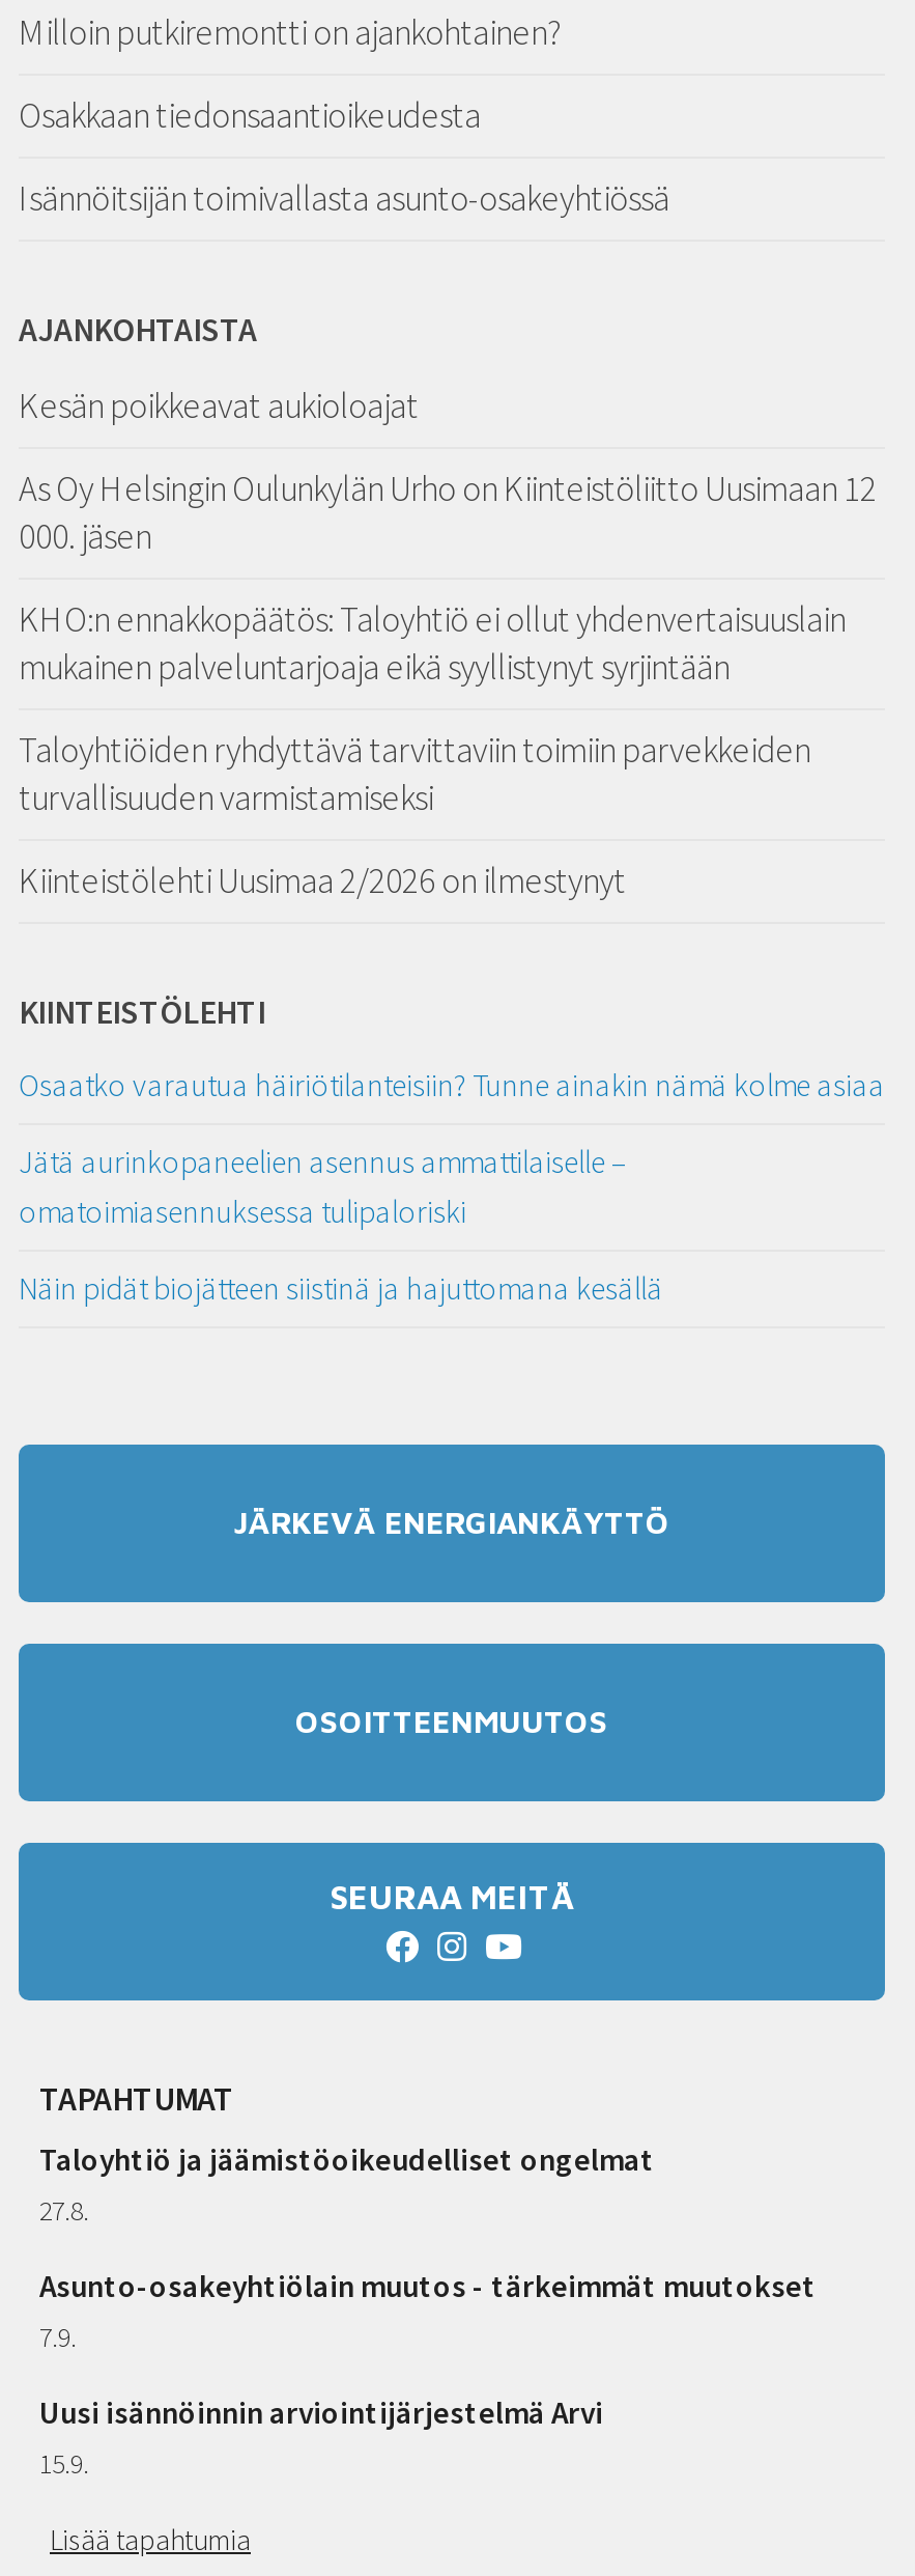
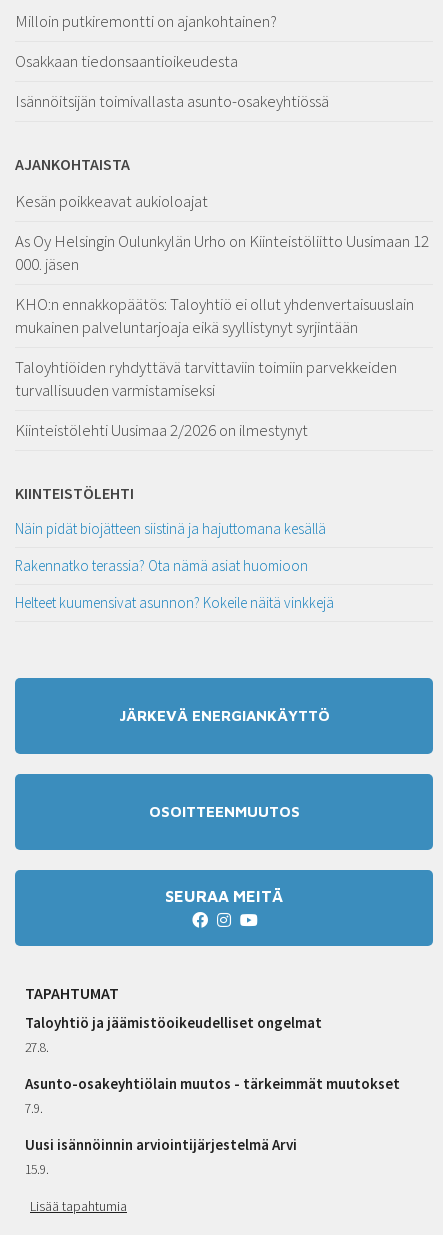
[19,1066,885,1232] Osaatko varautua häiriötilanteisiin? Tunne ainakin nämä kolme asiaa | Jätä aurinkopaneelien asennus ammattilaiselle – | omatoimiasennuksessa tulipaloriski -> none
moved [19,1269,663,1308] -> [15,519,326,538]: Näin pidät biojätteen siistinä ja hajuttomana kesällä
none -> [15,556,334,612] Rakennatko terassia? Ota nämä asiat huomioon | Helteet kuumensivat asunnon? Kokeile näitä vinkkejä

